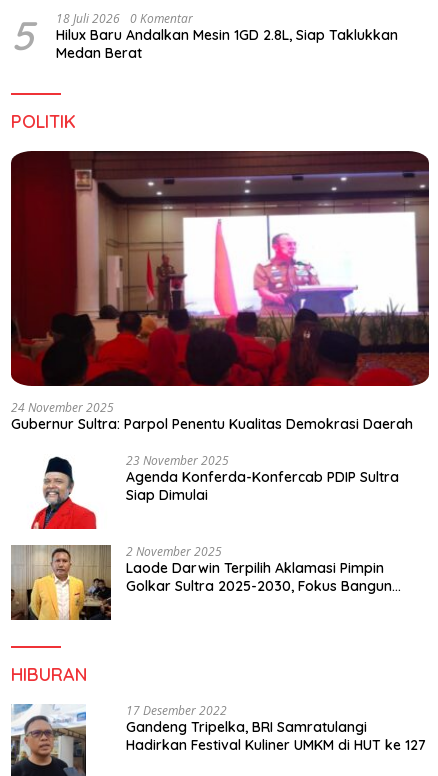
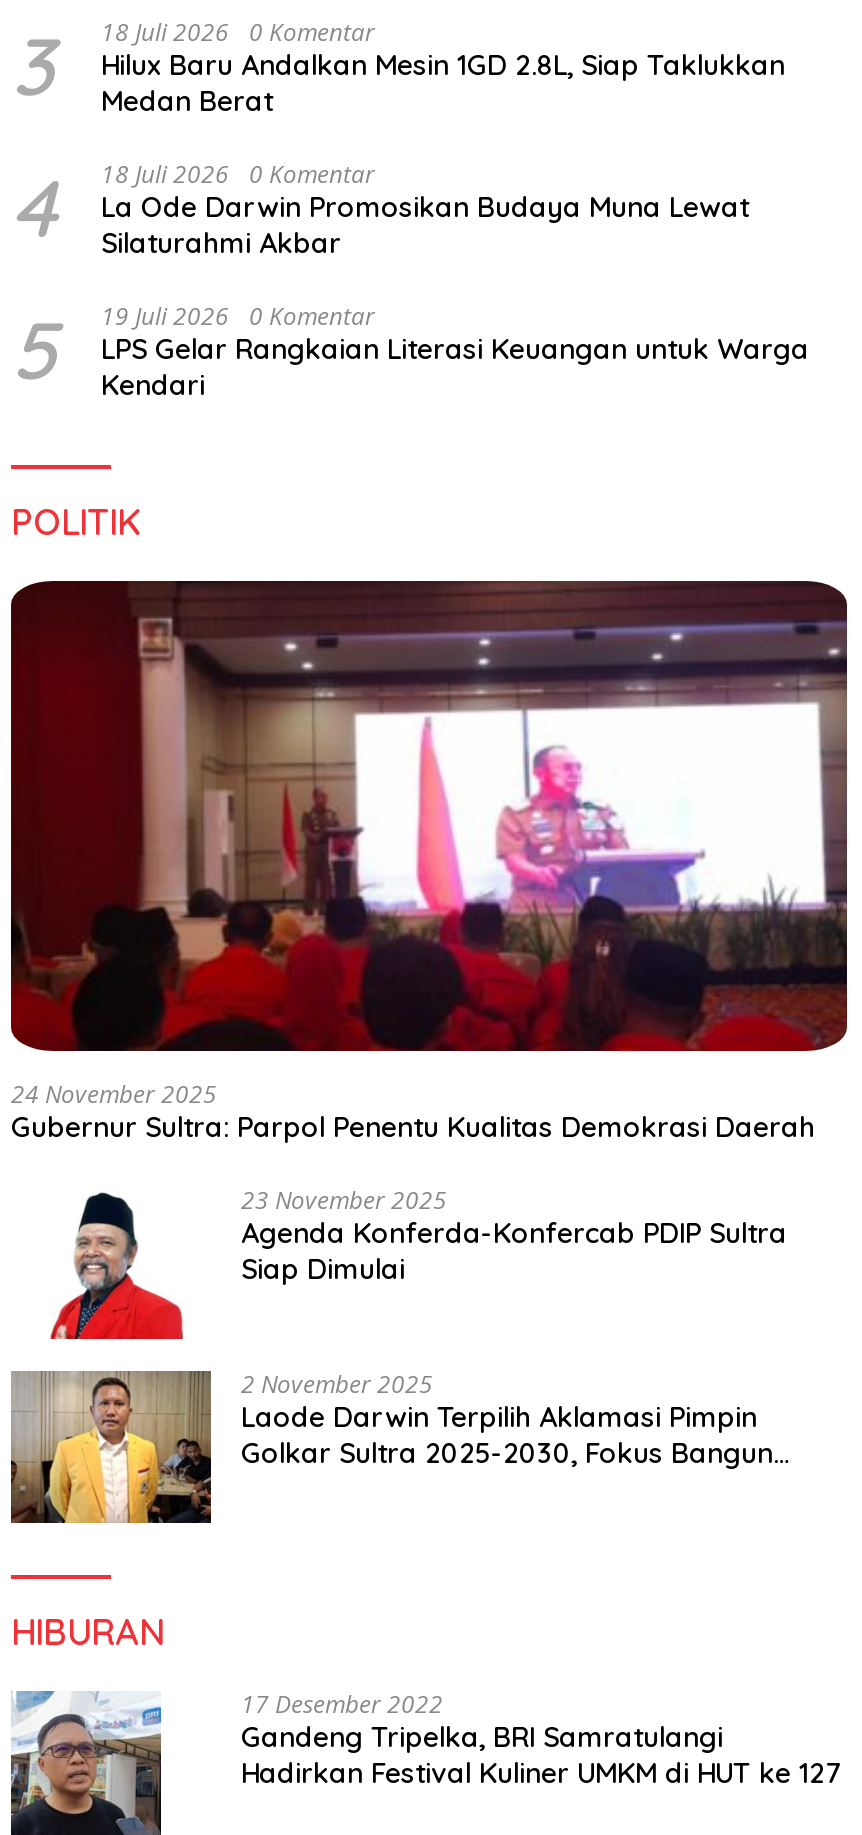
[11,10,398,62] 5 18 Juli 2026 0 Komentar Hilux Baru Andalkan Mesin 1GD 2.8L, Siap Taklukkan Medan Berat -> [11,15,785,119] 3 18 Juli 2026 0 Komentar Hilux Baru Andalkan Mesin 1GD 2.8L, Siap Taklukkan Medan Berat
none -> [11,157,809,403] 4 | 18 Juli 2026 0 Komentar | La Ode Darwin Promosikan Budaya Muna Lewat | Silaturahmi Akbar | 5 | 19 Juli 2026 0 Komentar | LPS Gelar Rangkaian Literasi Keuangan untuk Warga | Kendari

